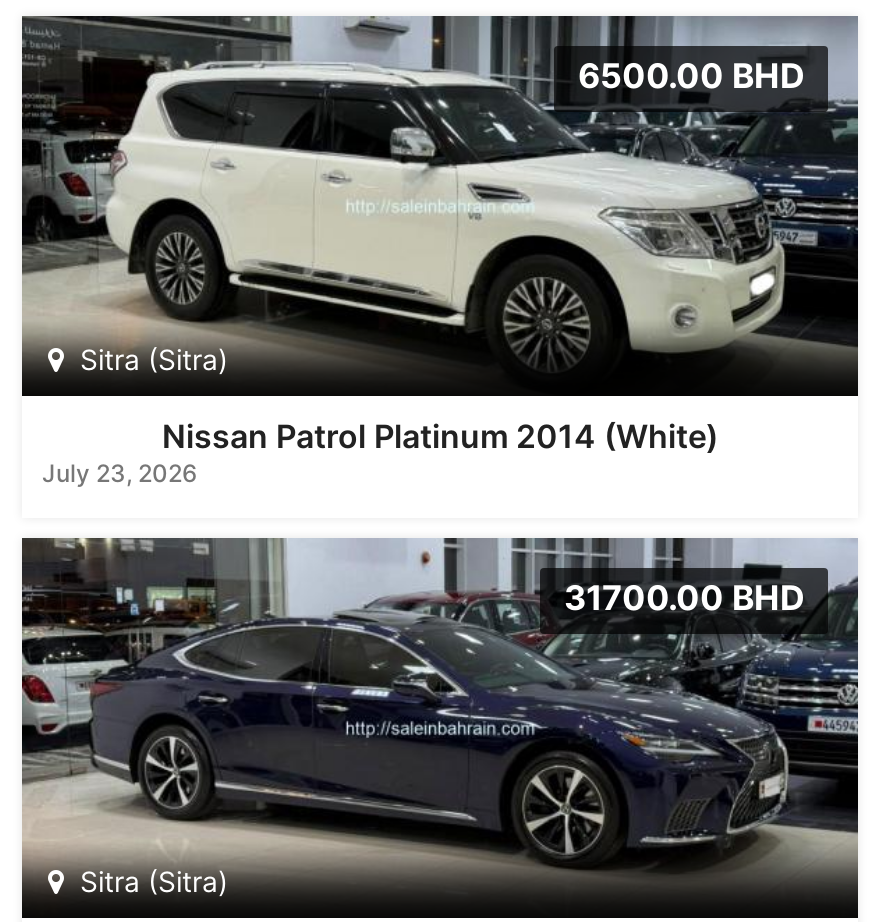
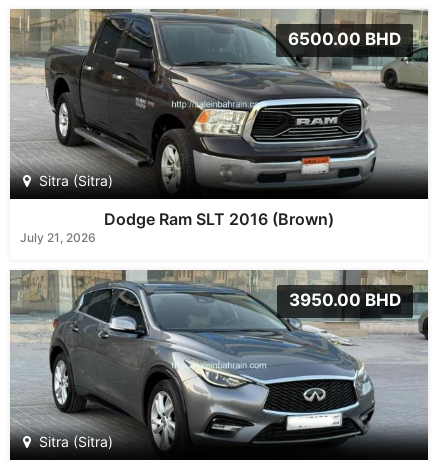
[20,16,858,488] [image] | Nissan Patrol Platinum 2014 (White) | July 23, 2026 -> [10,9,428,245] [image] | Dodge Ram SLT 2016 (Brown) | July 21, 2026
[20,538,860,898] [image] | 31700.00 BHD -> [10,270,428,449] [image] | 3950.00 BHD

